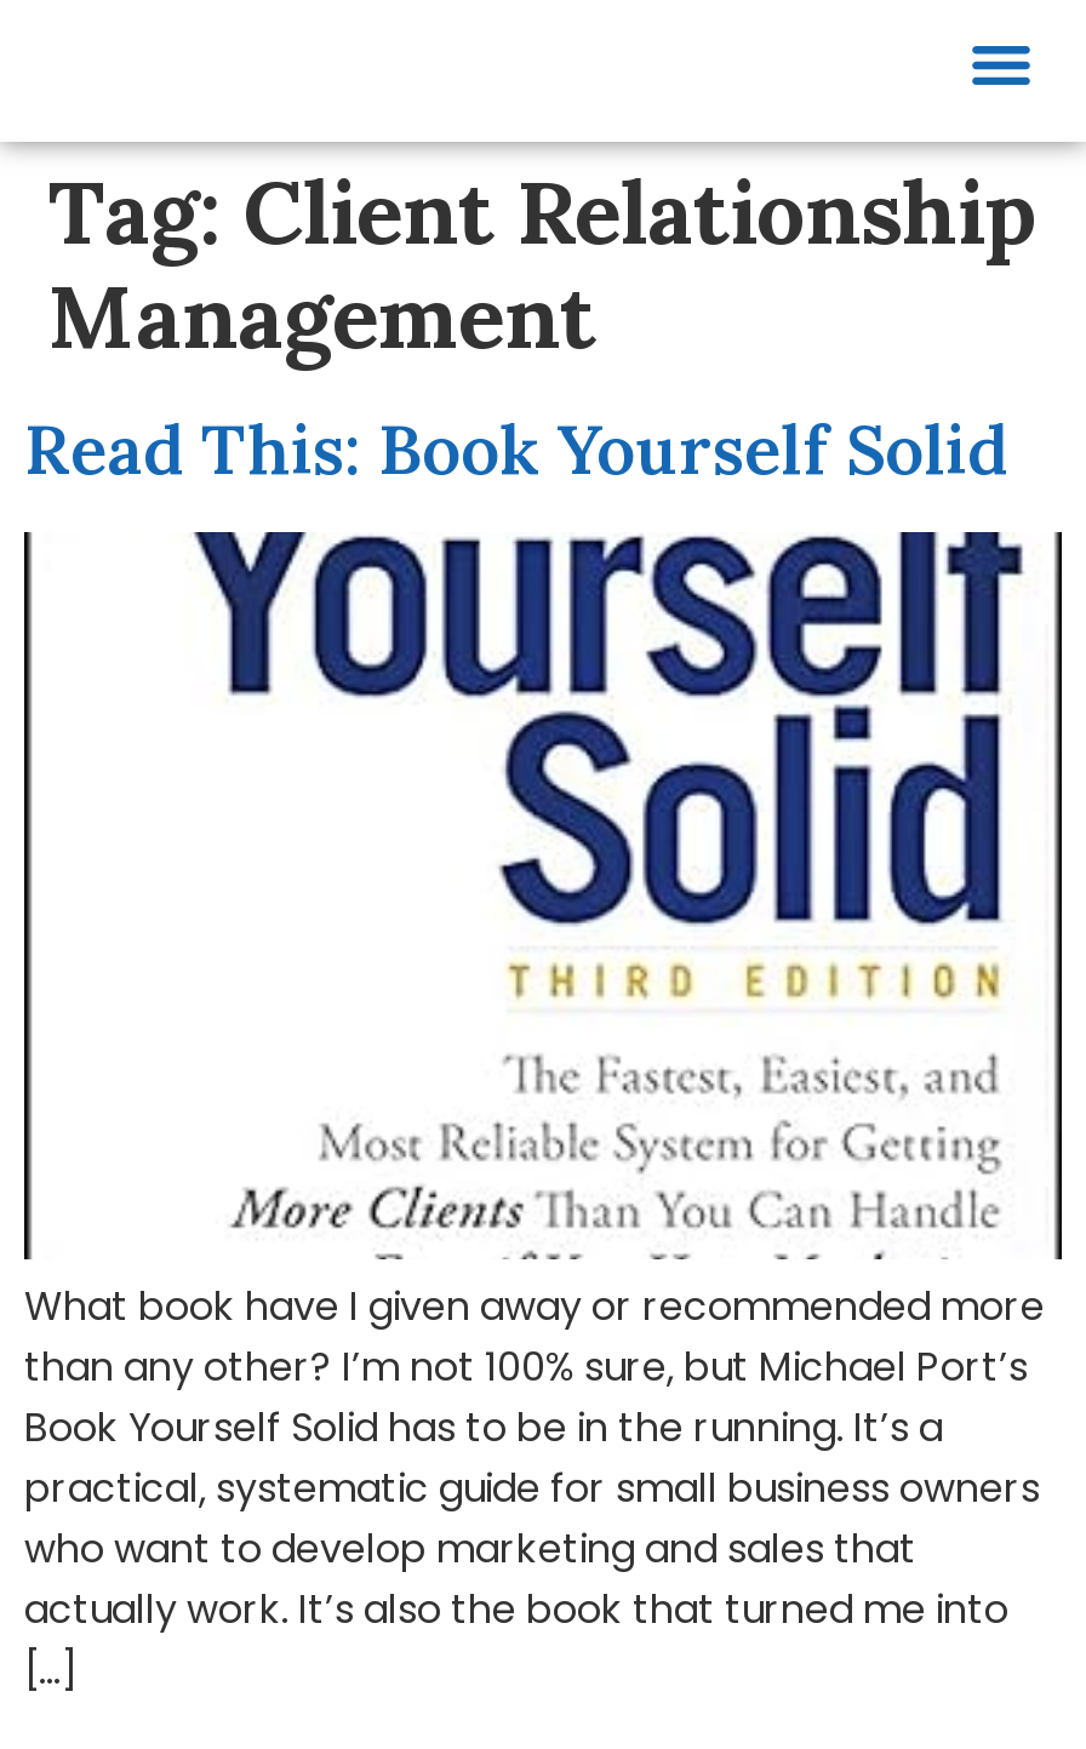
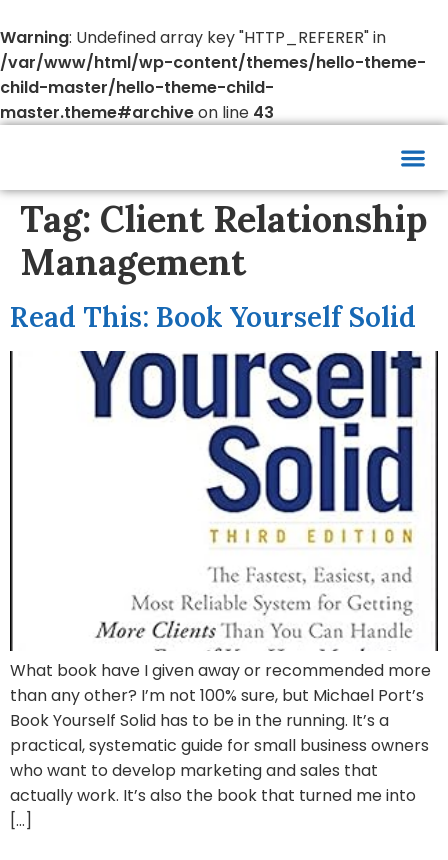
none -> [0,26,426,124] Warning: Undefined array key "HTTP_REFERER" in | /var/www/html/wp-content/themes/hello-theme- | child-master/hello-theme-child- | master.theme#archive on line 43

